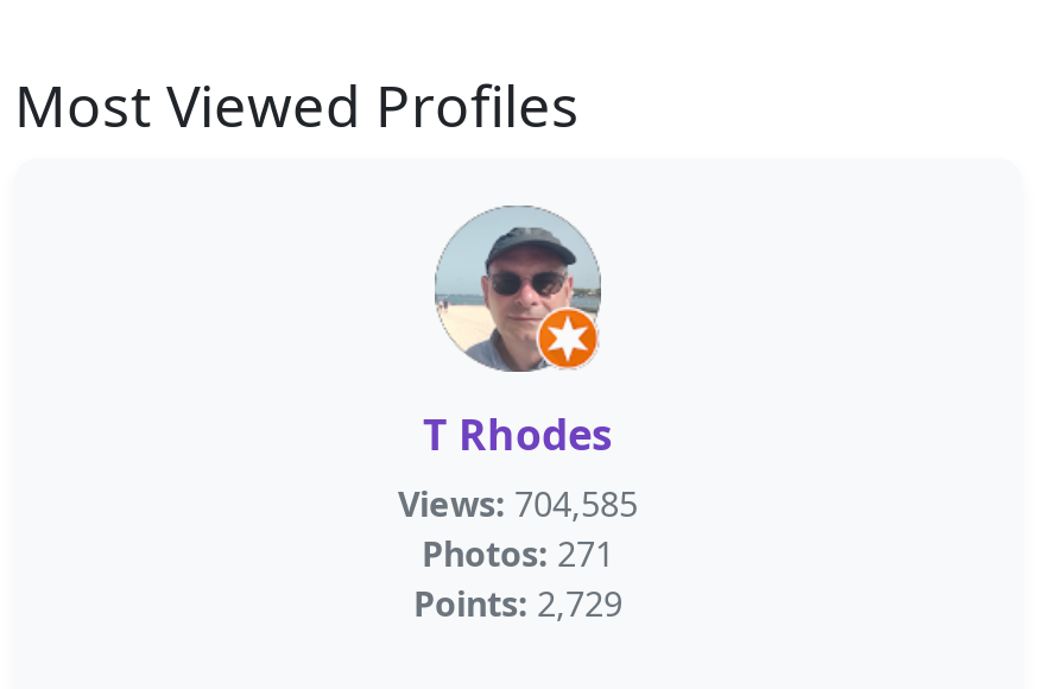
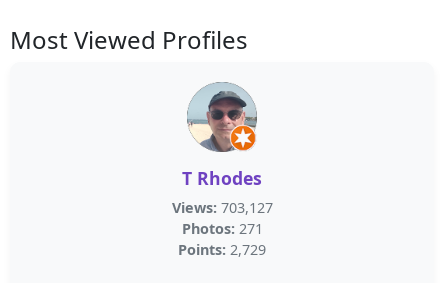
[398,481,638,526] Views: 704,585 -> [171,198,272,217] Views: 703,127

